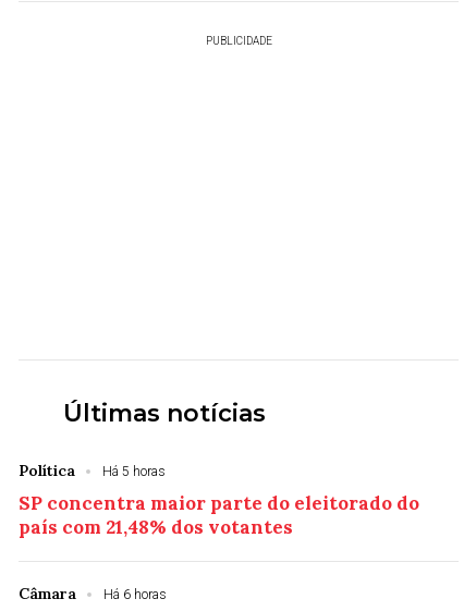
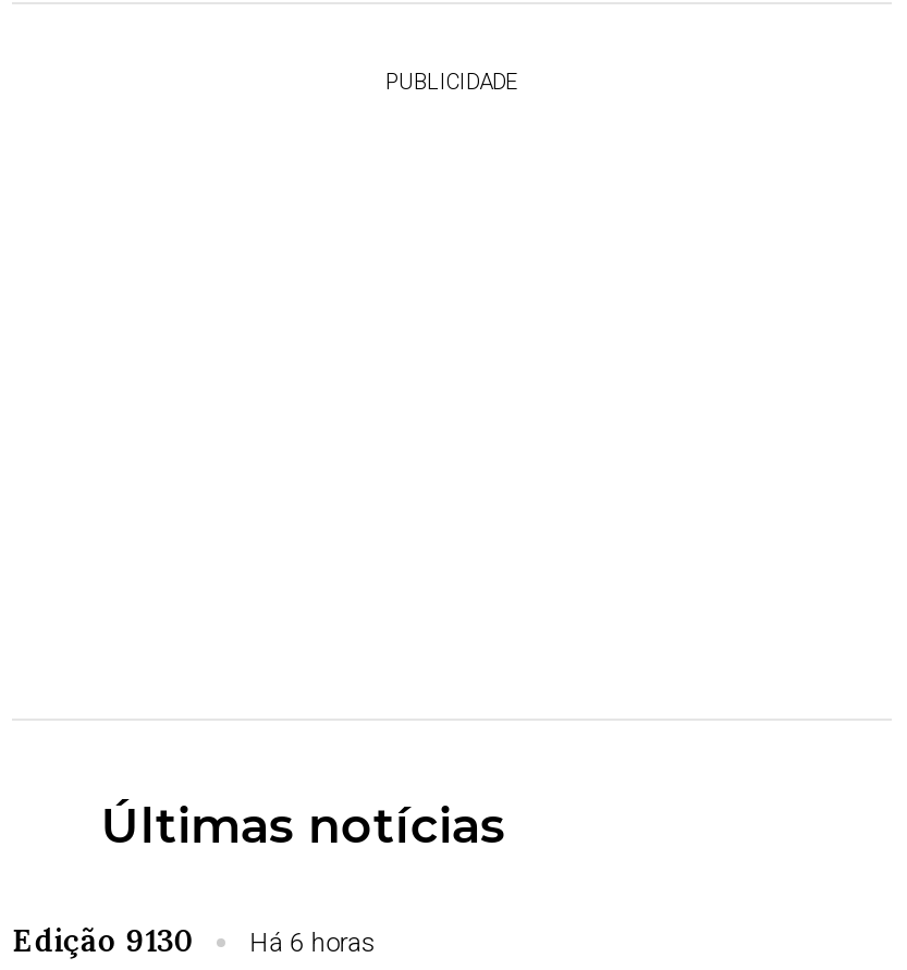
[19,460,420,603] Política | Há 5 horas | SP concentra maior parte do eleitorado do | país com 21,48% dos votantes | Câmara -> [13,920,196,959] Edição 9130

